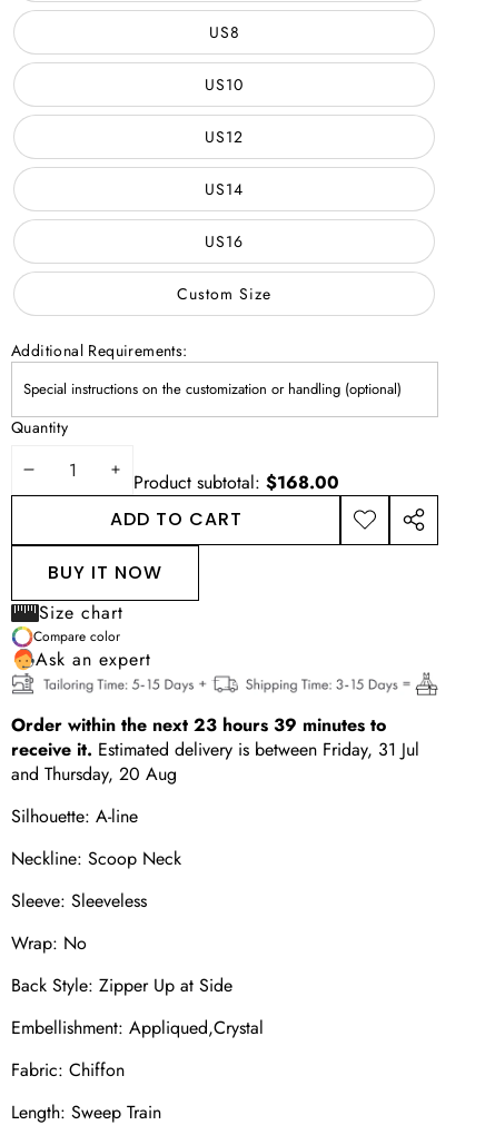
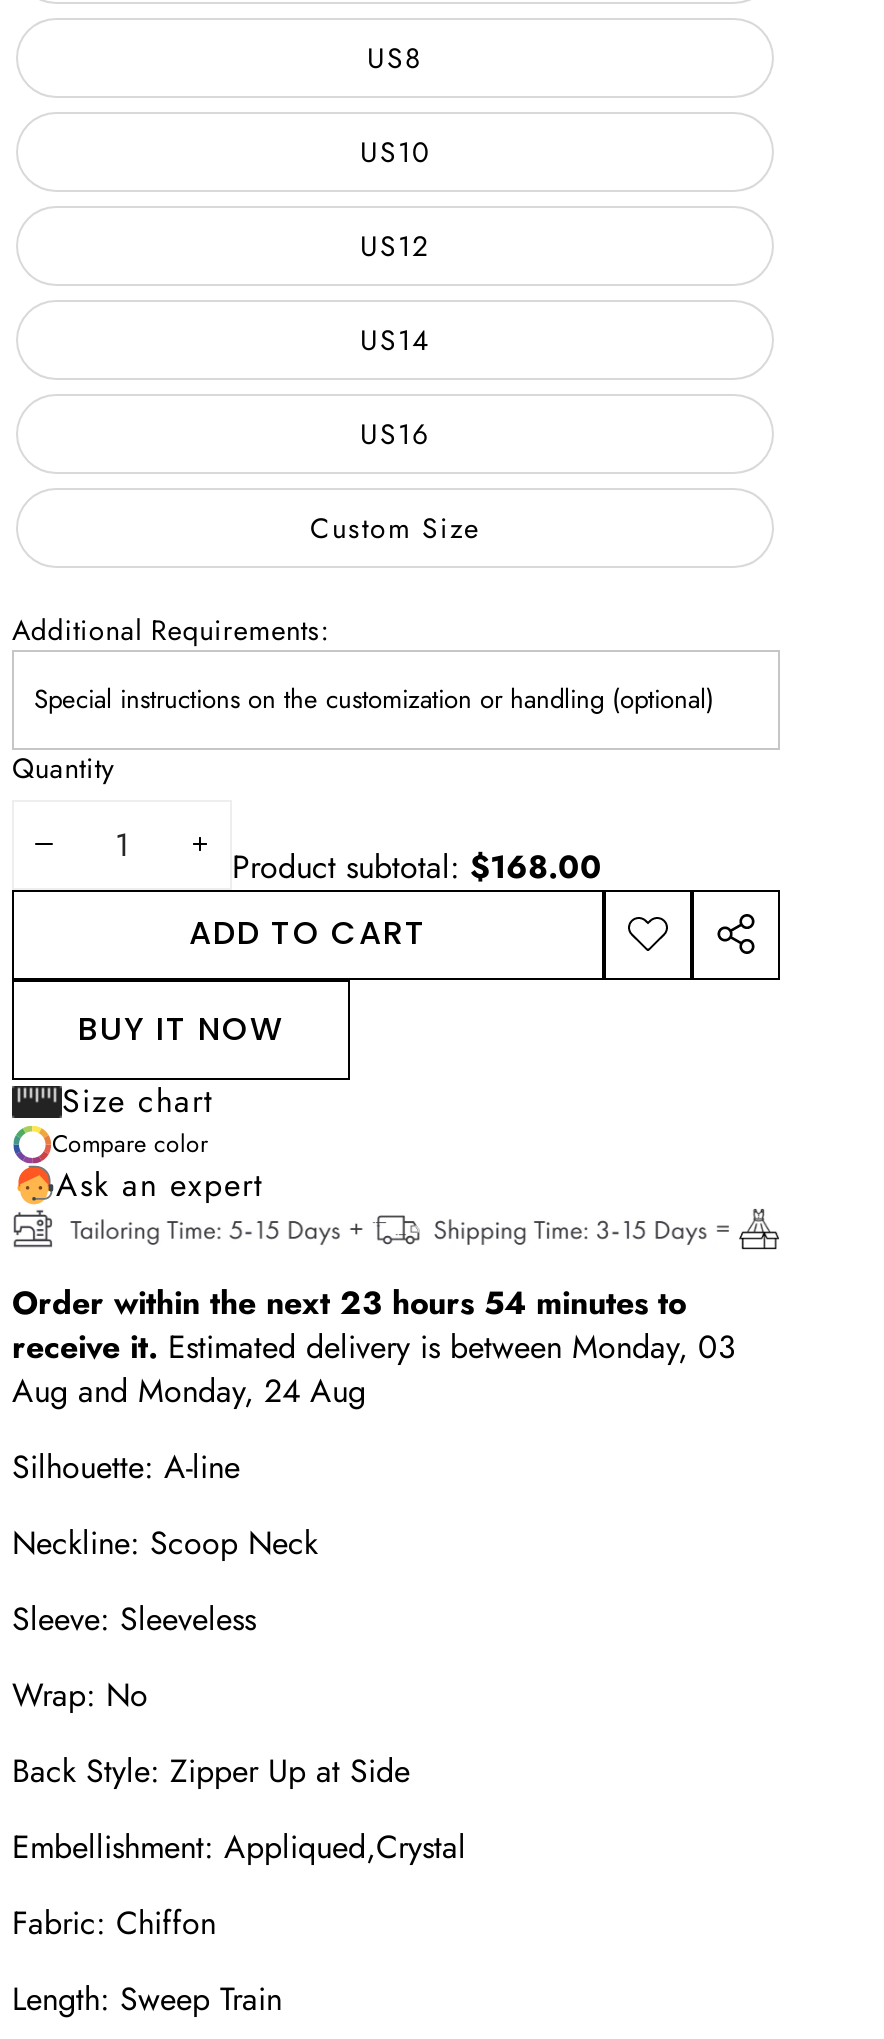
[11,713,419,787] Order within the next 23 hours 39 minutes to | receive it. Estimated delivery is between Friday, 31 Jul | and Thursday, 20 Aug -> [12,1281,736,1415] Order within the next 23 hours 54 minutes to | receive it. Estimated delivery is between Monday, 03 | Aug and Monday, 24 Aug

